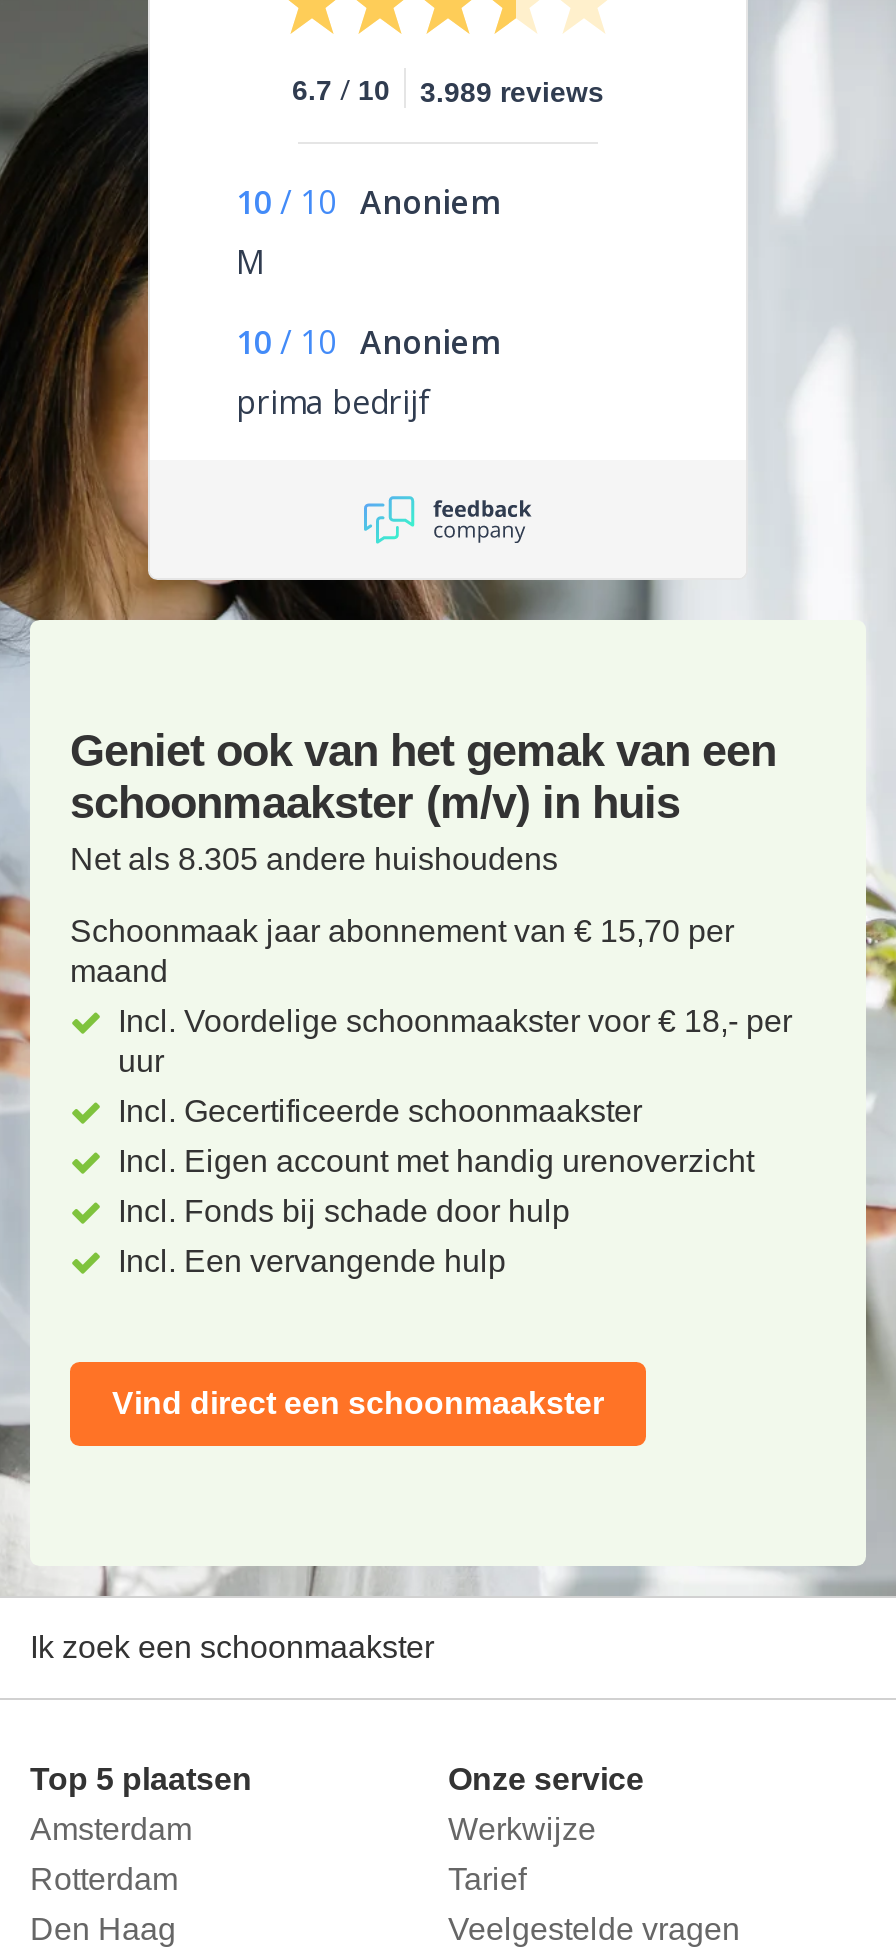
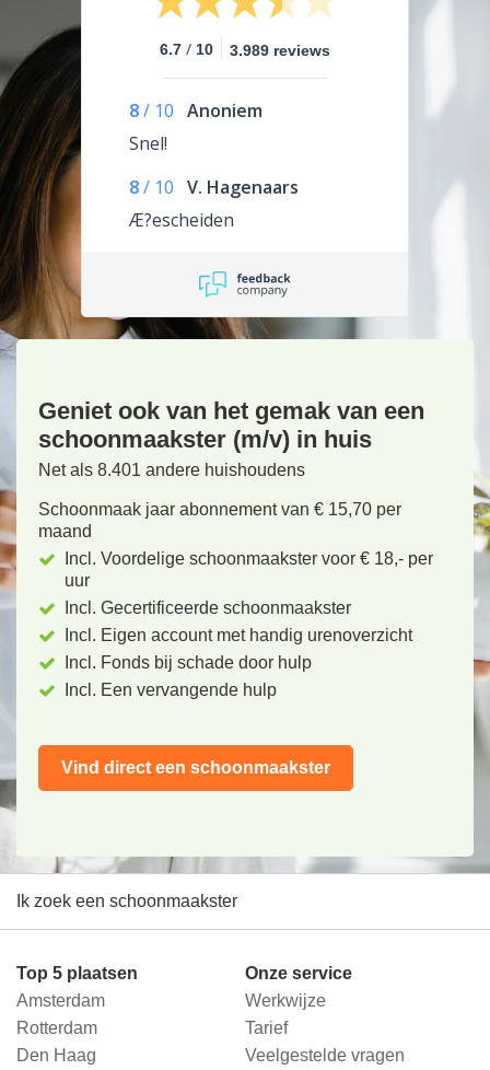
[236,181,498,285] 10 / 10 Anoniem | M -> [129,99,262,156] 8 / 10 Anoniem | Snel!
[236,321,498,425] 10 / 10 Anoniem | prima bedrijf -> [129,175,299,232] 8 / 10 V. Hagenaars | Æ?escheiden
[70,843,558,877] Net als 8.305 andere huishoudens -> [38,461,305,480] Net als 8.401 andere huishoudens

